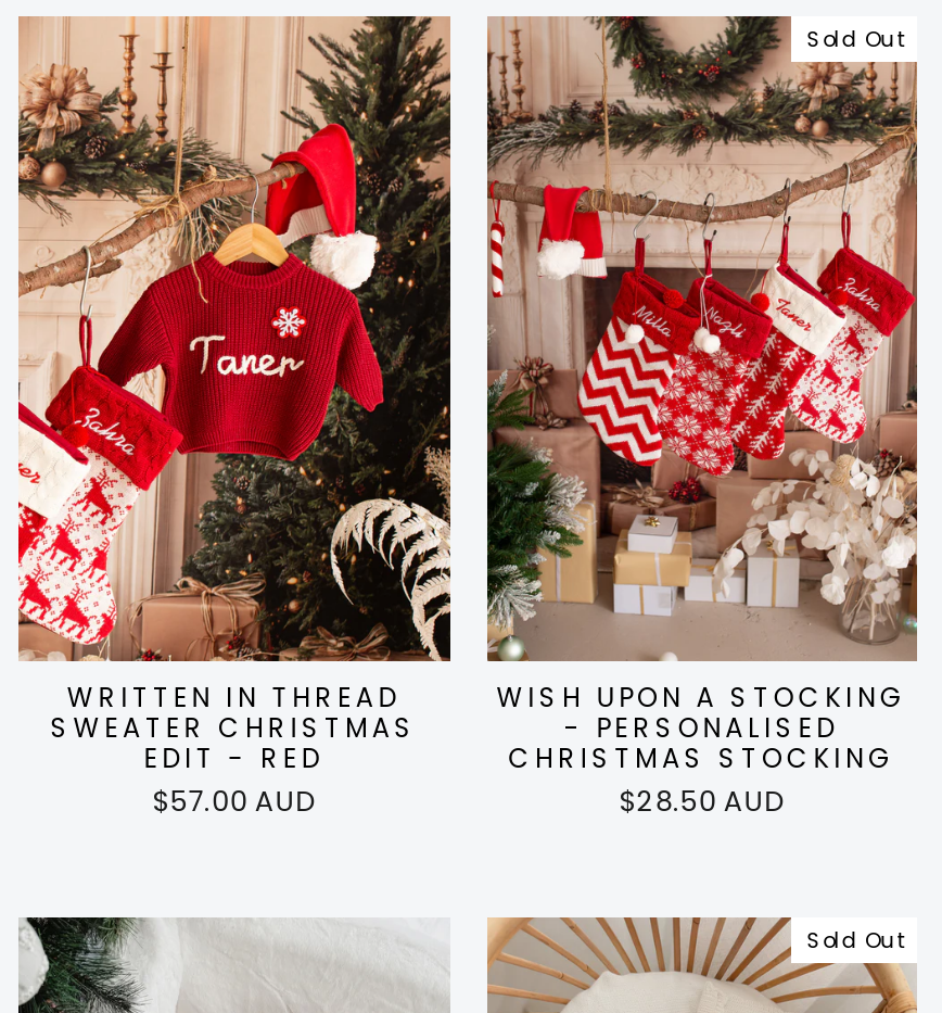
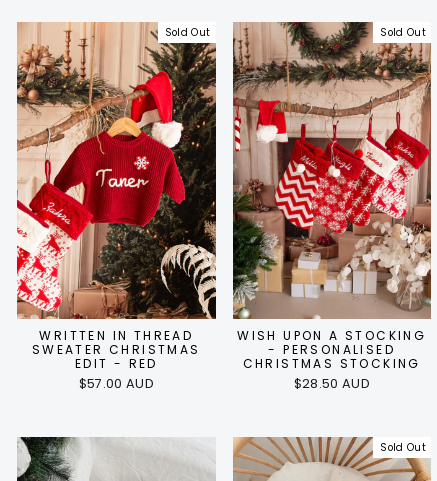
none -> [165,25,210,38] Sold Out

